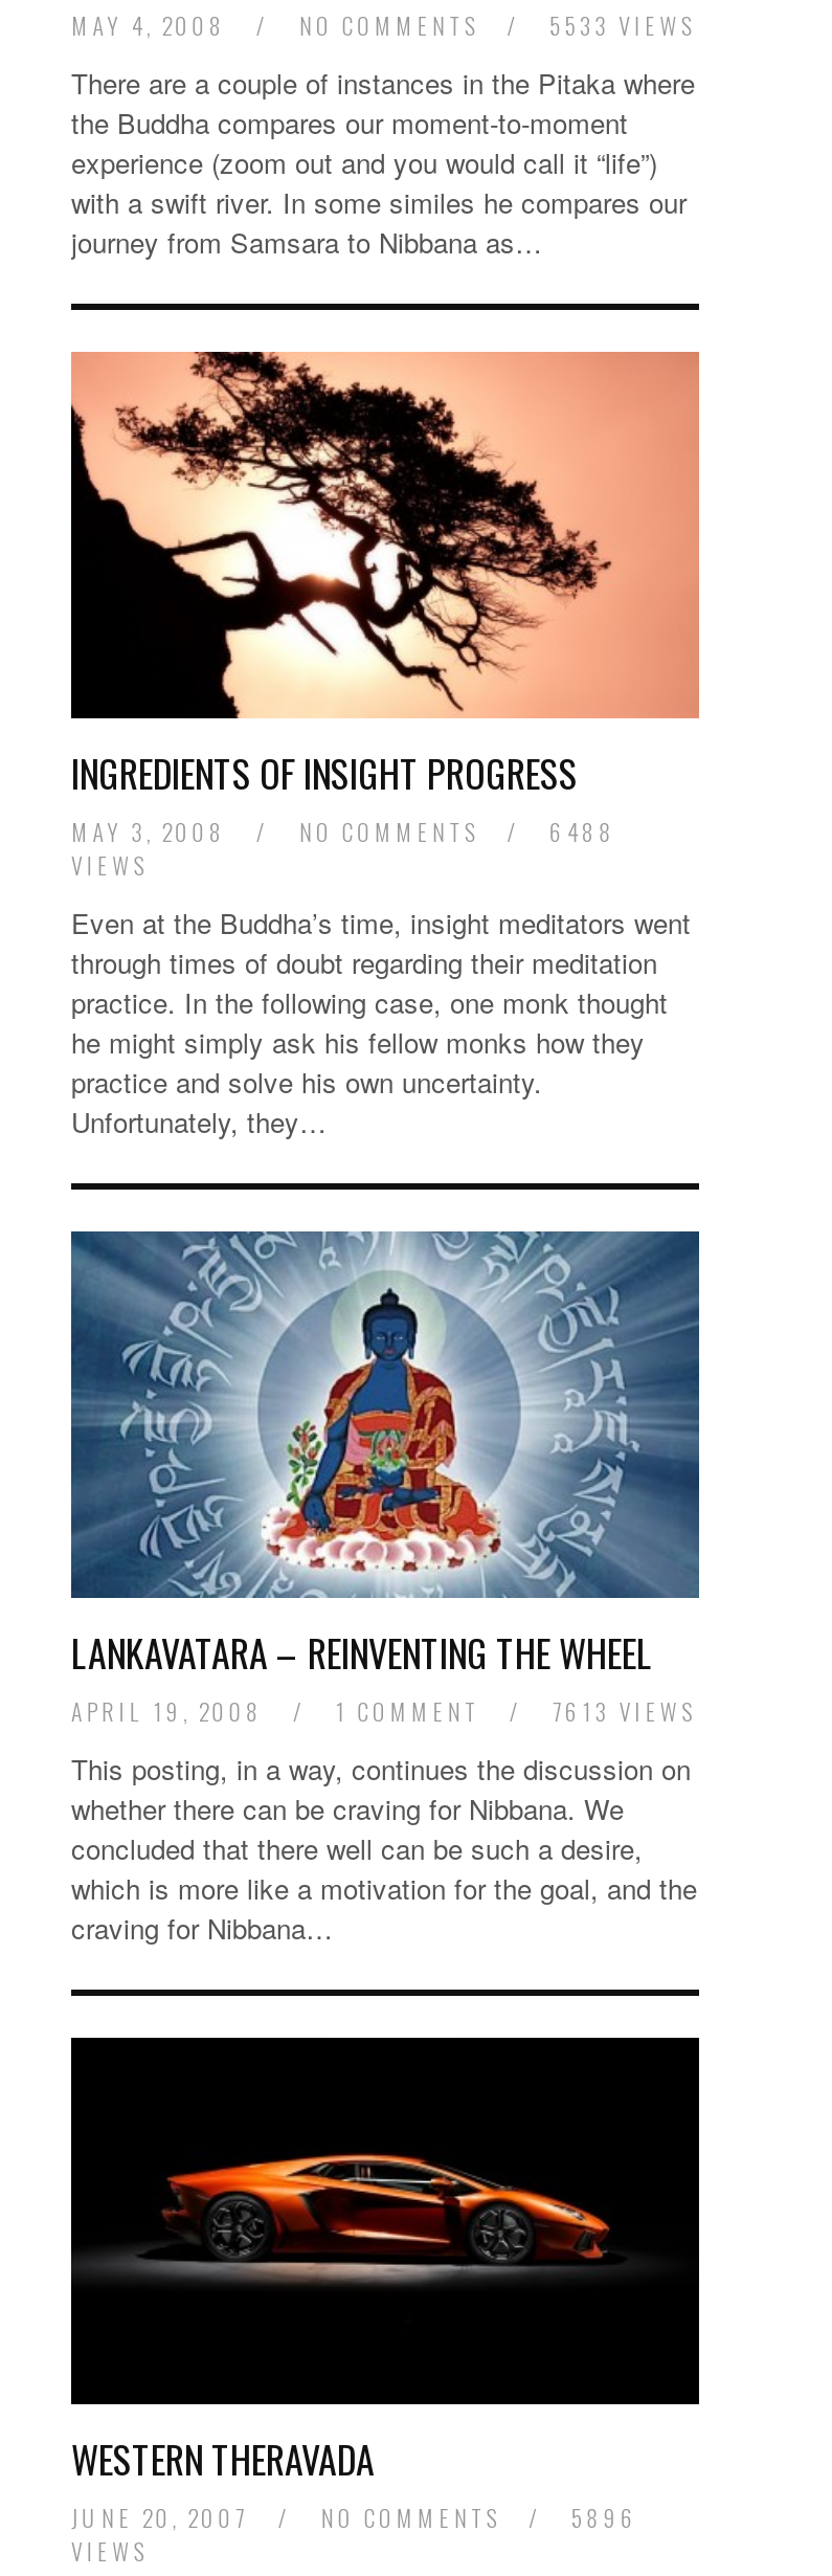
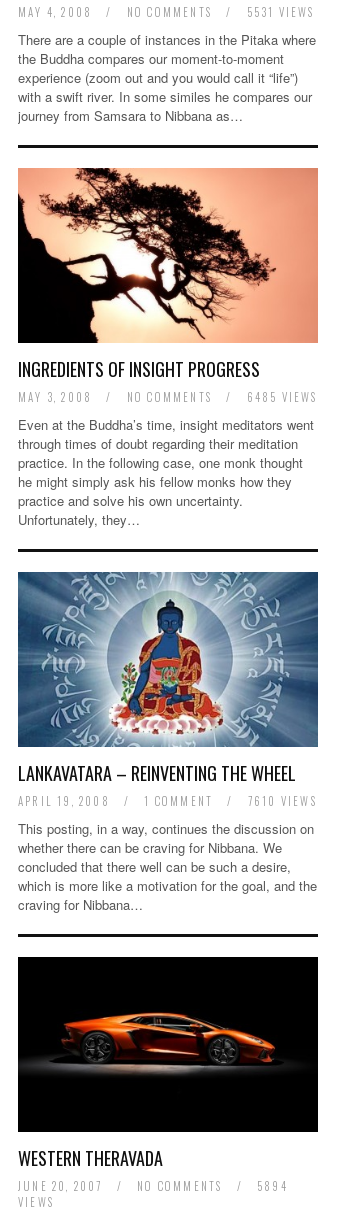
[541,8,694,41] 5533 VIEWS -> [242,4,315,20] 5531 VIEWS
[71,814,616,881] 6488 | VIEWS -> [242,389,318,405] 6485 VIEWS
[543,1693,694,1727] 7613 VIEWS -> [244,793,317,809] 7610 VIEWS
[563,2500,638,2533] 5896 -> [253,1178,288,1194] 5894

